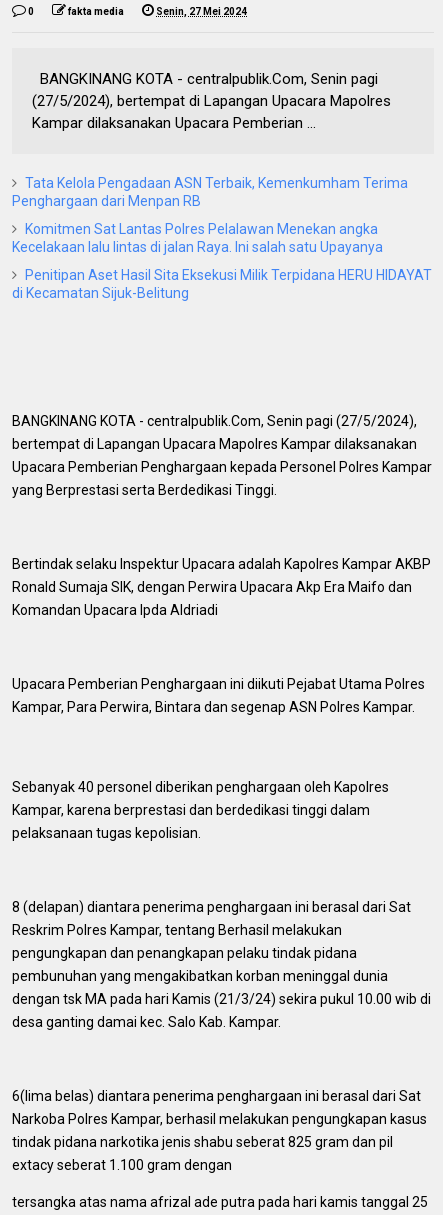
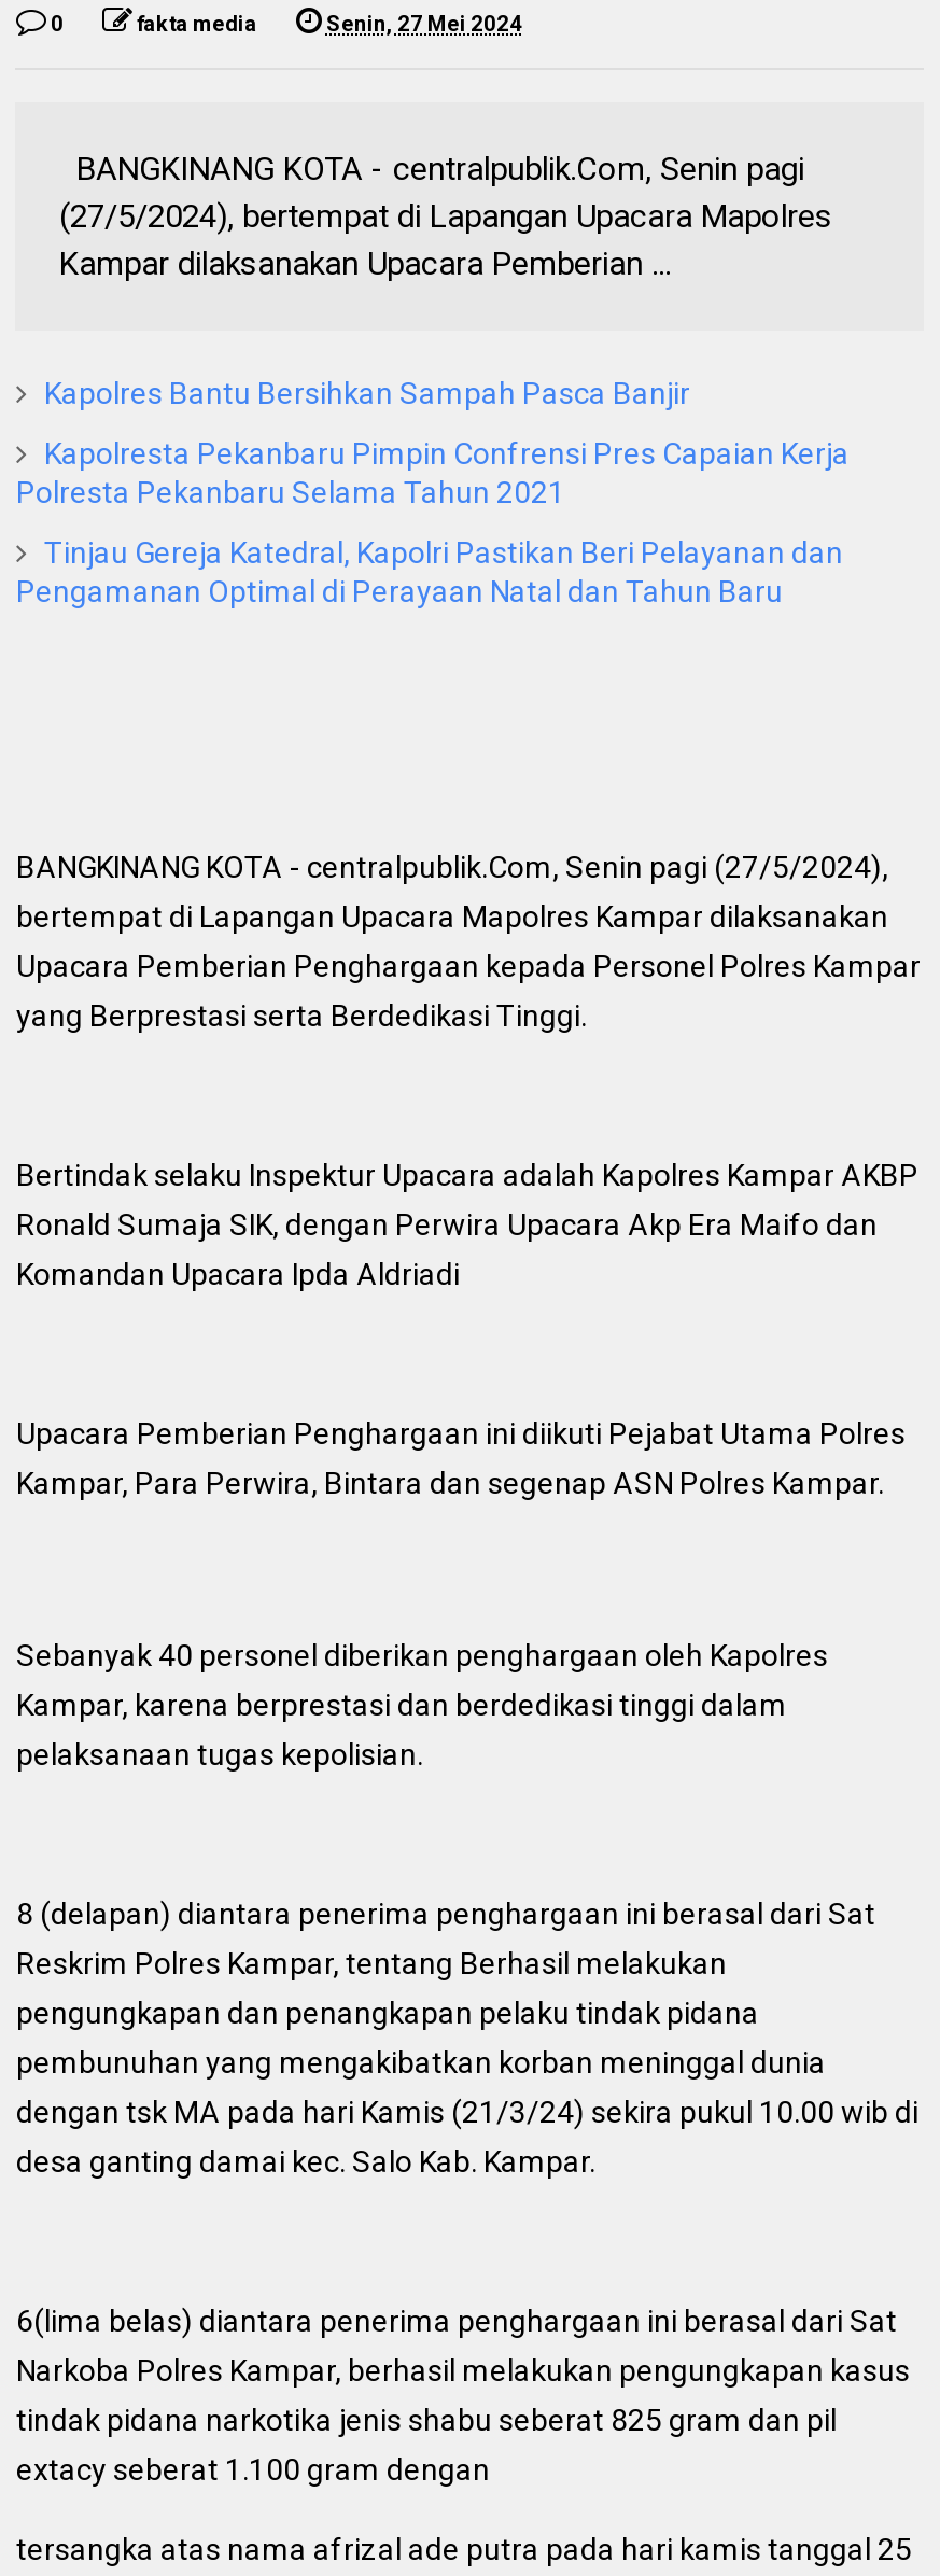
[12,175,408,209] Tata Kelola Pengadaan ASN Terbaik, Kemenkumham Terima | Penghargaan dari Menpan RB -> [44,375,690,409] Kapolres Bantu Bersihkan Sampah Pasca Banjir
[12,221,383,255] Komitmen Sat Lantas Polres Pelalawan Menekan angka | Kecelakaan lalu lintas di jalan Raya. Ini salah satu Upayanya -> [16,435,849,509] Kapolresta Pekanbaru Pimpin Confrensi Pres Capaian Kerja | Polresta Pekanbaru Selama Tahun 2021
[12,267,432,301] Penitipan Aset Hasil Sita Eksekusi Milik Terpidana HERU HIDAYAT | di Kecamatan Sijuk-Belitung -> [16,534,843,608] Tinjau Gereja Katedral, Kapolri Pastikan Beri Pelayanan dan | Pengamanan Optimal di Perayaan Natal dan Tahun Baru

